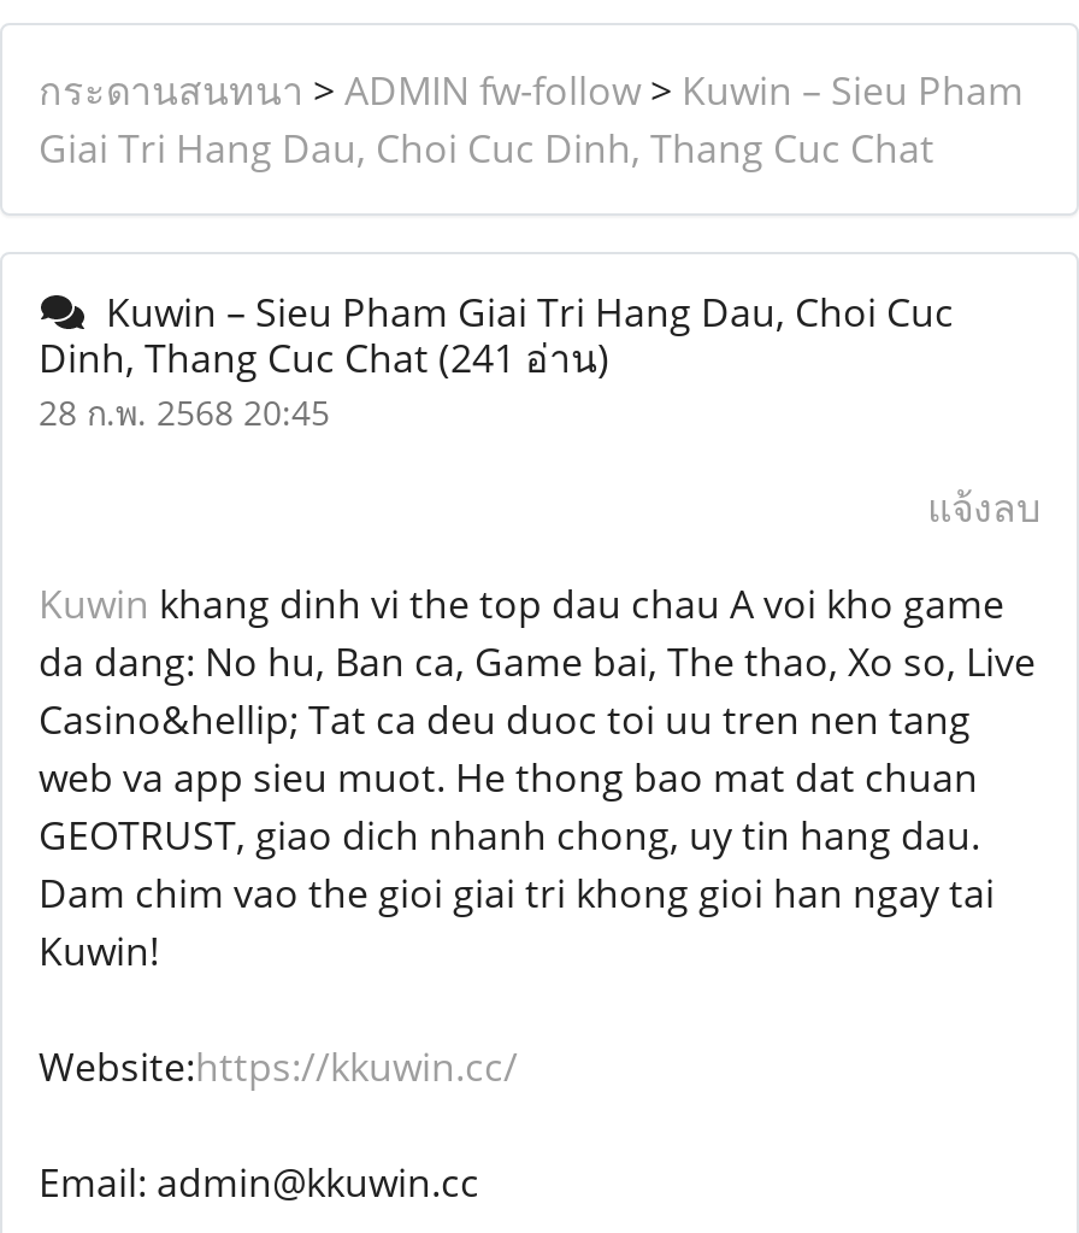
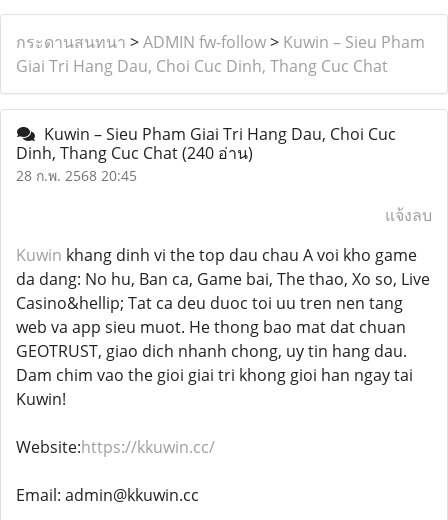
[39,331,609,384] Dinh, Thang Cuc Chat (241 อ่าน) -> [16,142,253,164] Dinh, Thang Cuc Chat (240 อ่าน)

